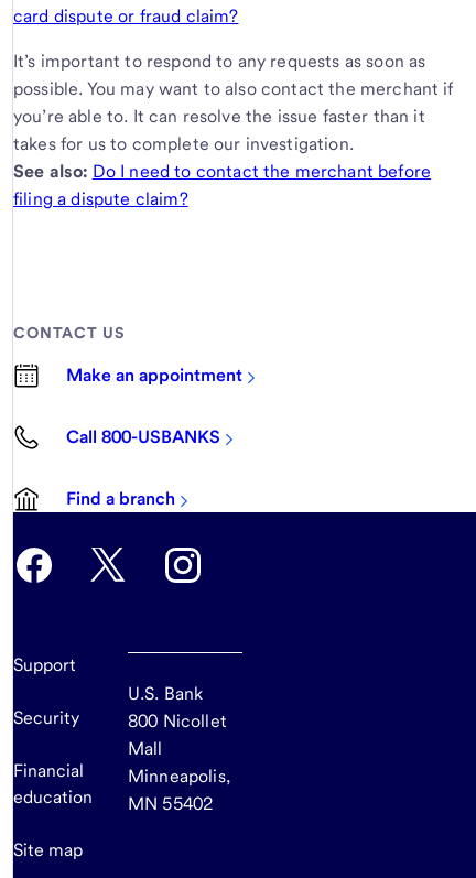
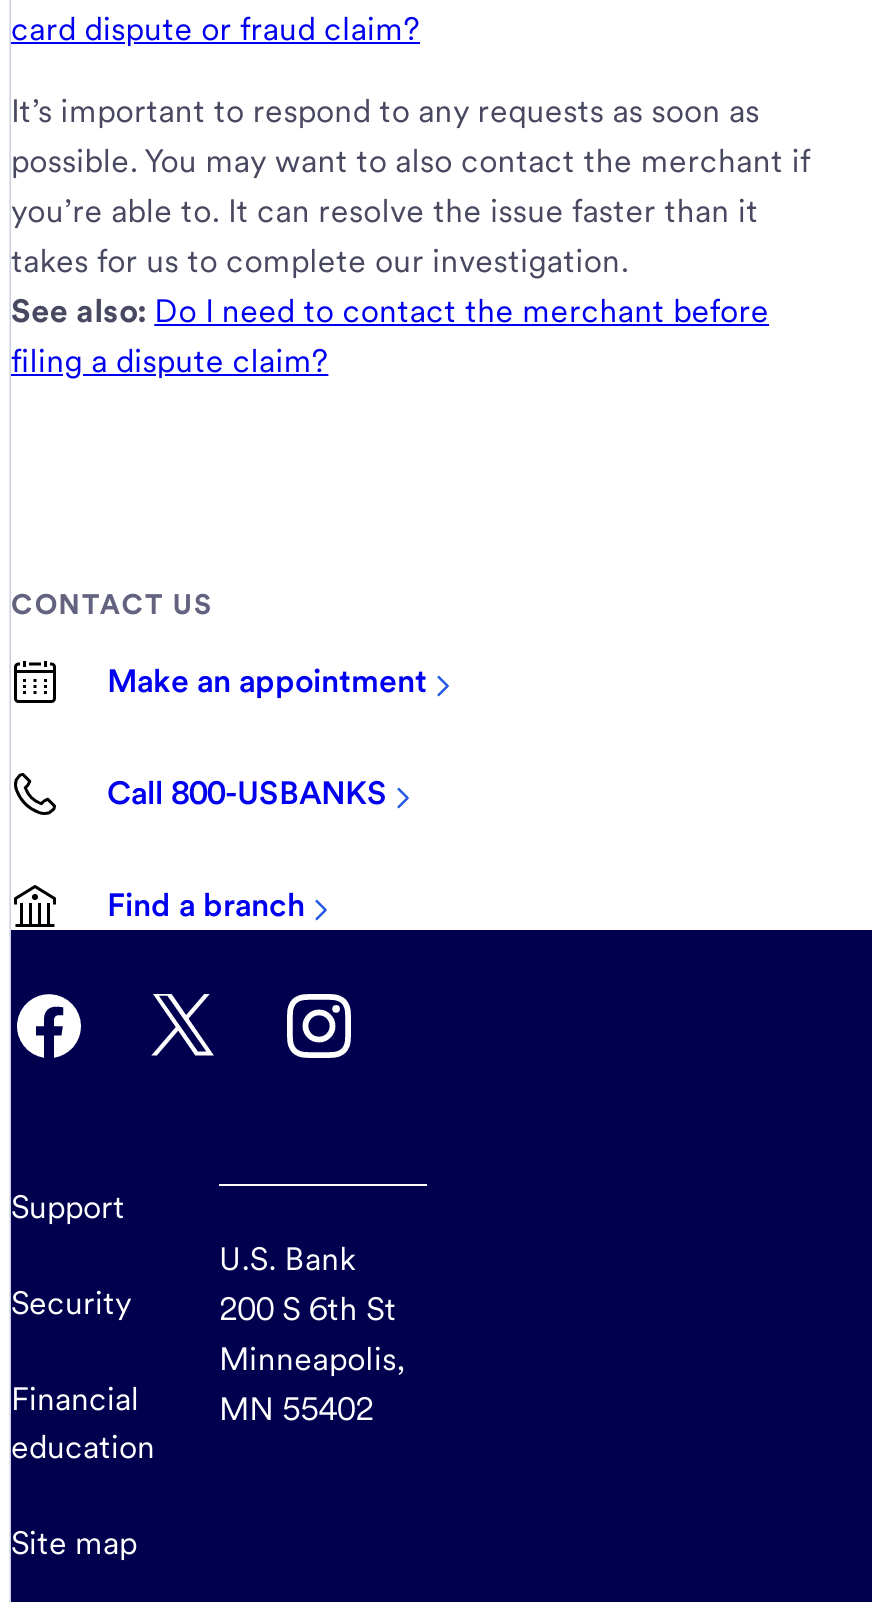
[128,711,227,759] 800 Nicollet | Mall -> [219,1290,397,1328] 200 S 6th St
moved [128,766,230,814] -> [219,1340,405,1428]: Minneapolis, | MN 55402

